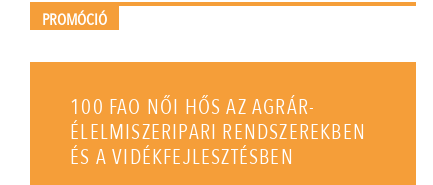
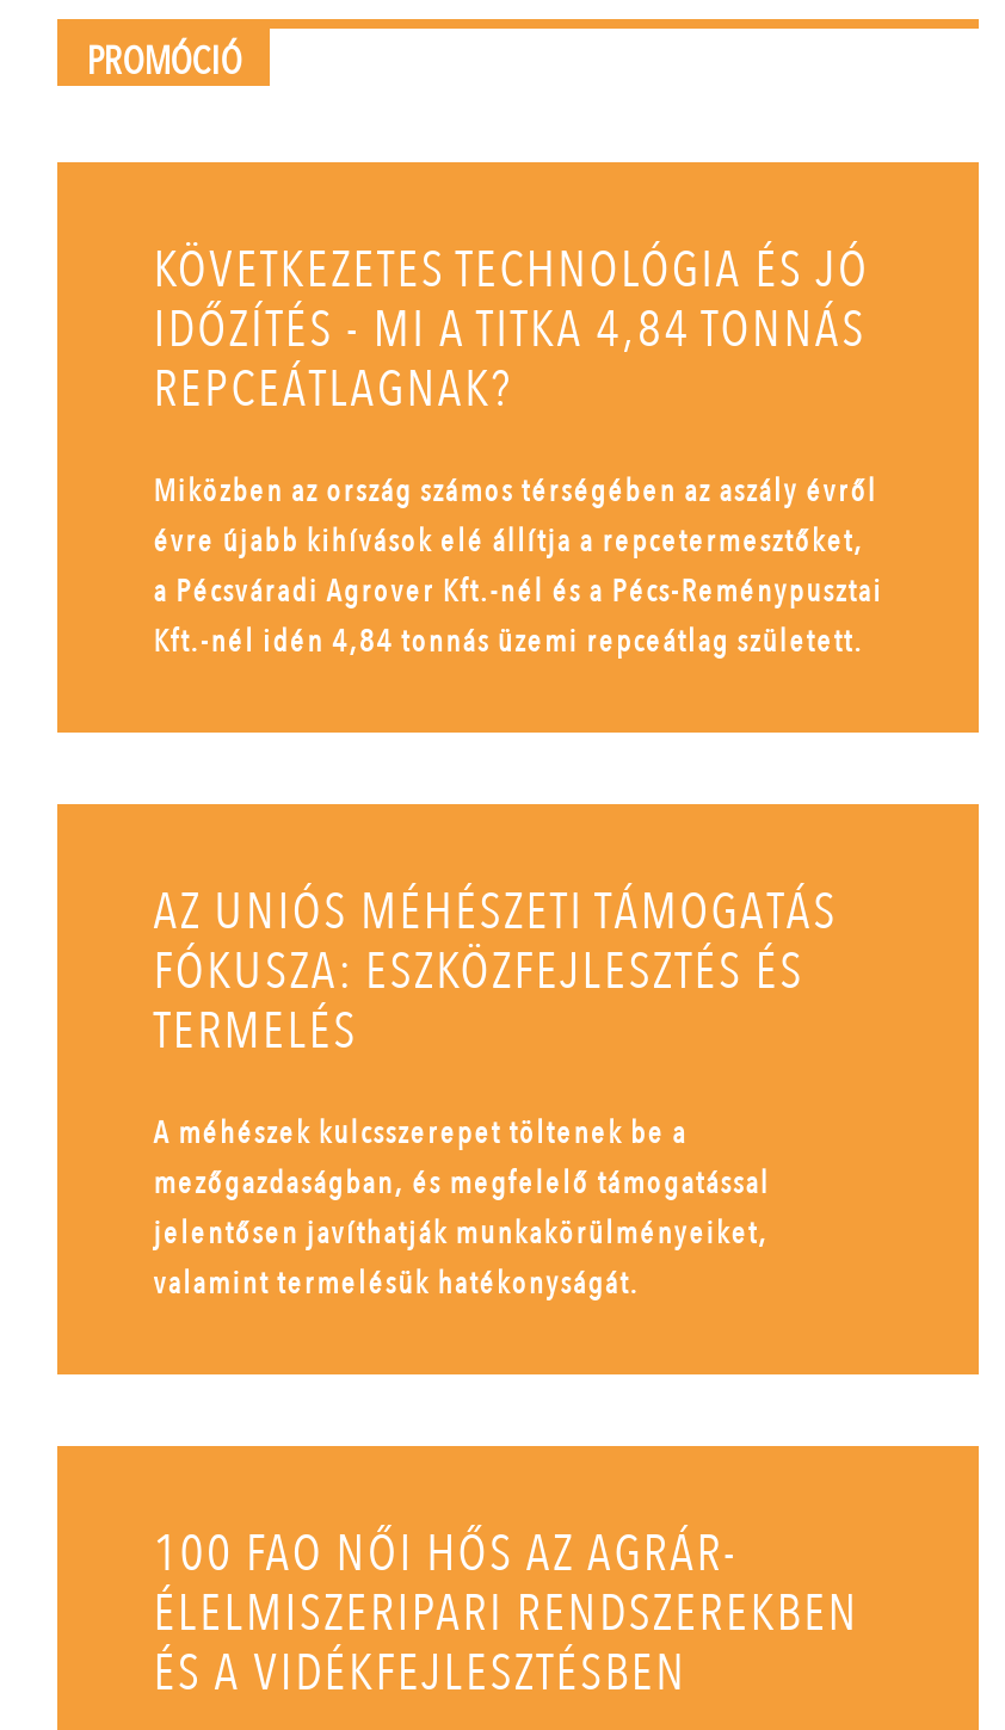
none -> [153,237,883,664] KÖVETKEZETES TECHNOLÓGIA ÉS JÓ | IDŐZÍTÉS - MI A TITKA 4,84 TONNÁS | REPCEÁTLAGNAK? | Miközben az ország számos térségében az aszály évről | évre újabb kihívások elé állítja a repcetermesztőket, | a Pécsváradi Agrover Kft.-nél és a Pécs-Reménypusztai | Kft.-nél idén 4,84 tonnás üzemi repceátlag született.
none -> [153,879,837,1306] AZ UNIÓS MÉHÉSZETI TÁMOGATÁS | FÓKUSZA: ESZKÖZFEJLESZTÉS ÉS | TERMELÉS | A méhészek kulcsszerepet töltenek be a | mezőgazdaságban, és megfelelő támogatással | jelentősen javíthatják munkakörülményeiket, | valamint termelésük hatékonyságát.

